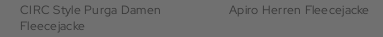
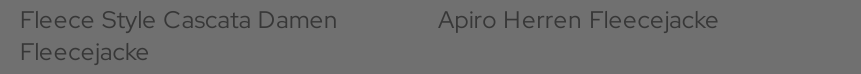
[20,2,161,18] CIRC Style Purga Damen -> [20,4,339,36] Fleece Style Cascata Damen

